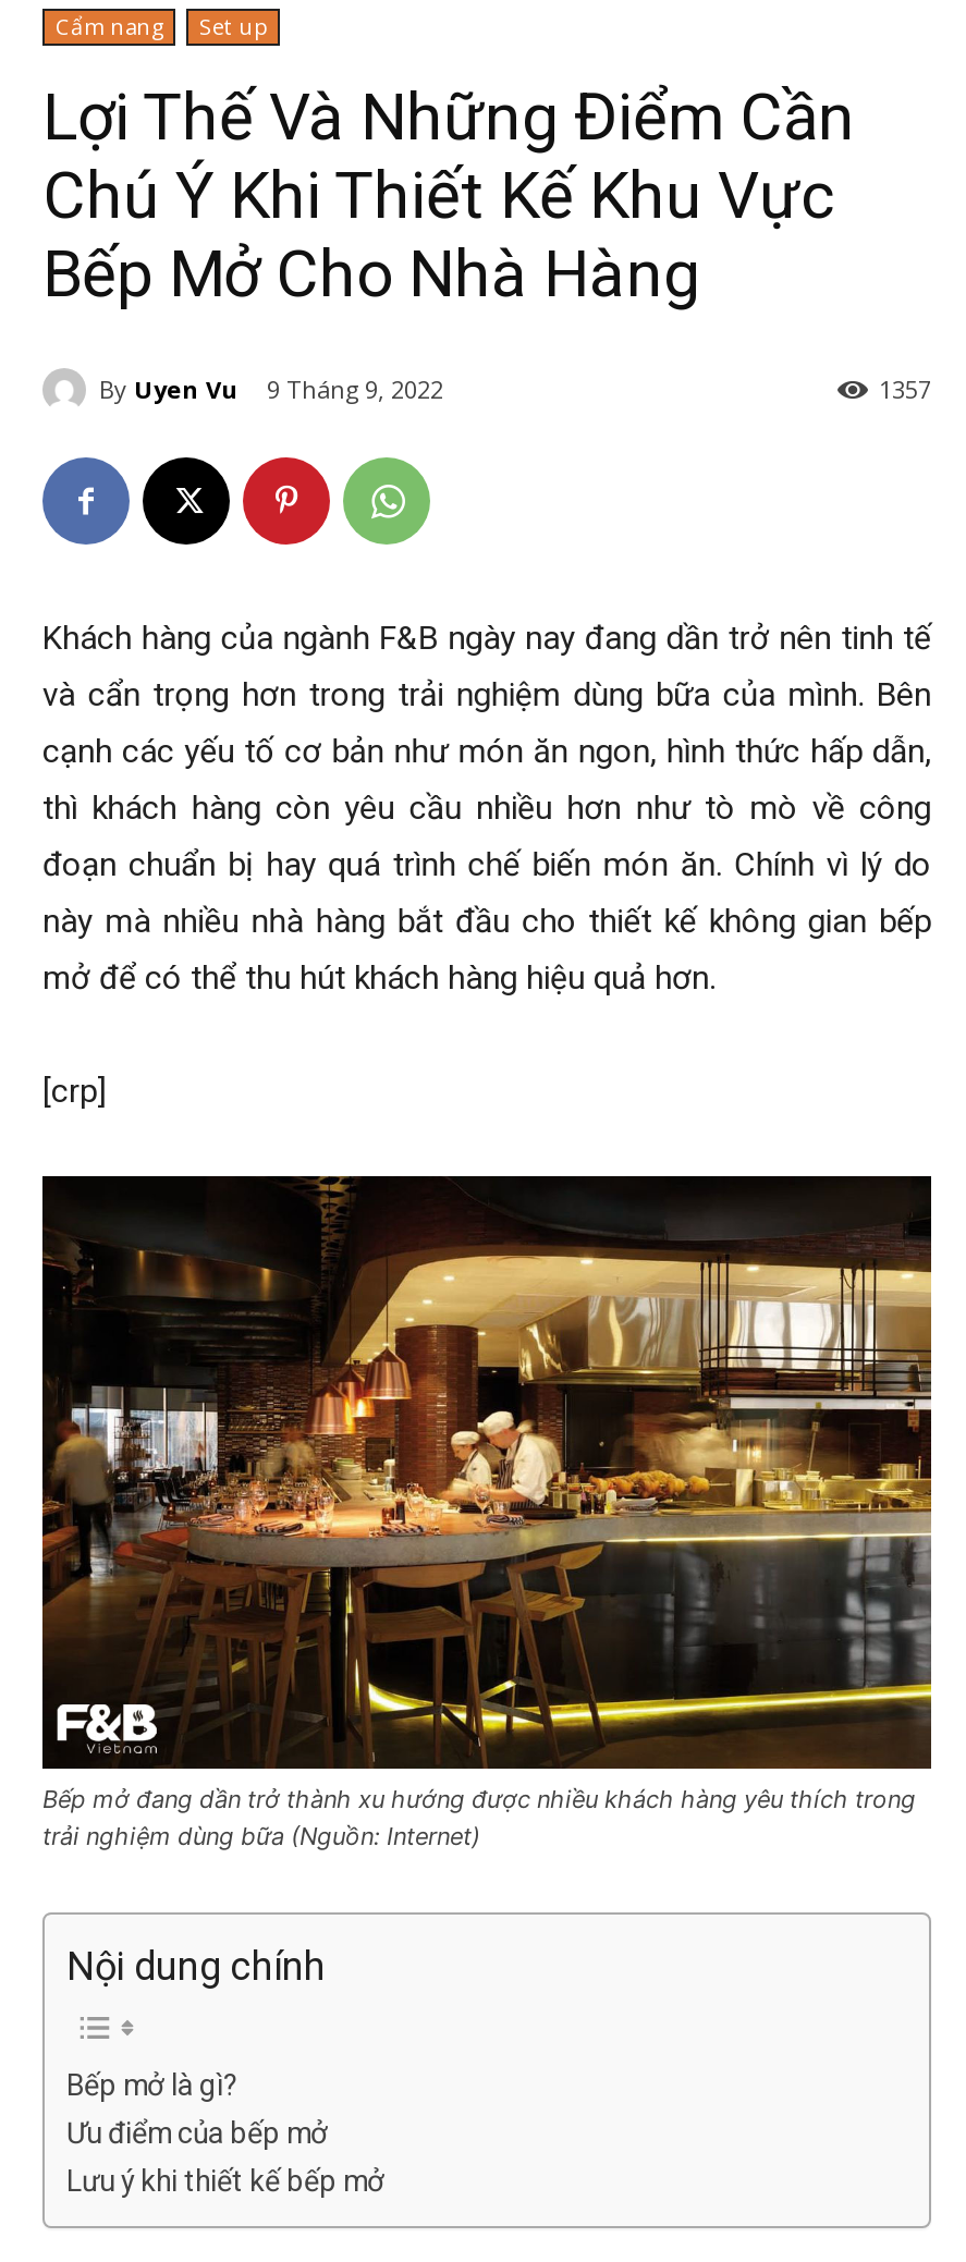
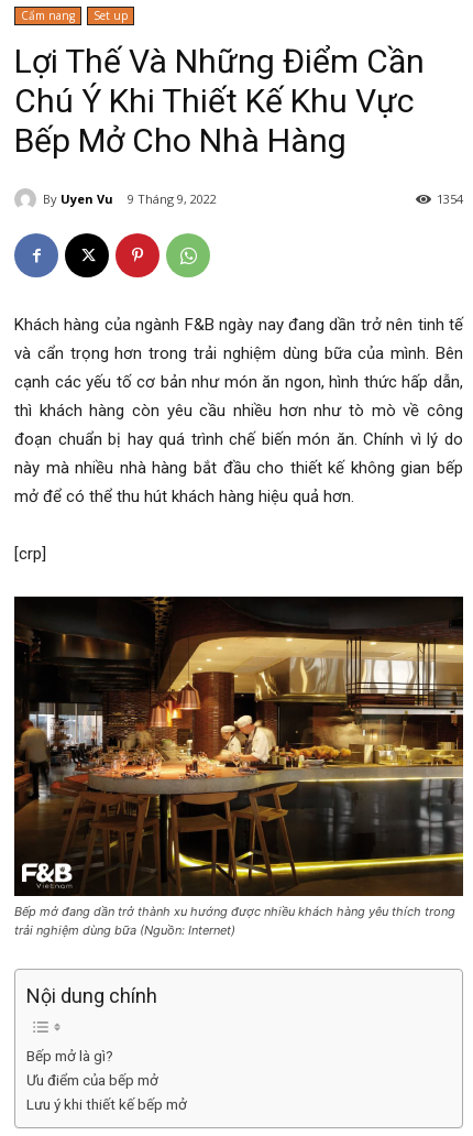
[879,373,931,406] 1357 -> [437,191,463,207] 1354

